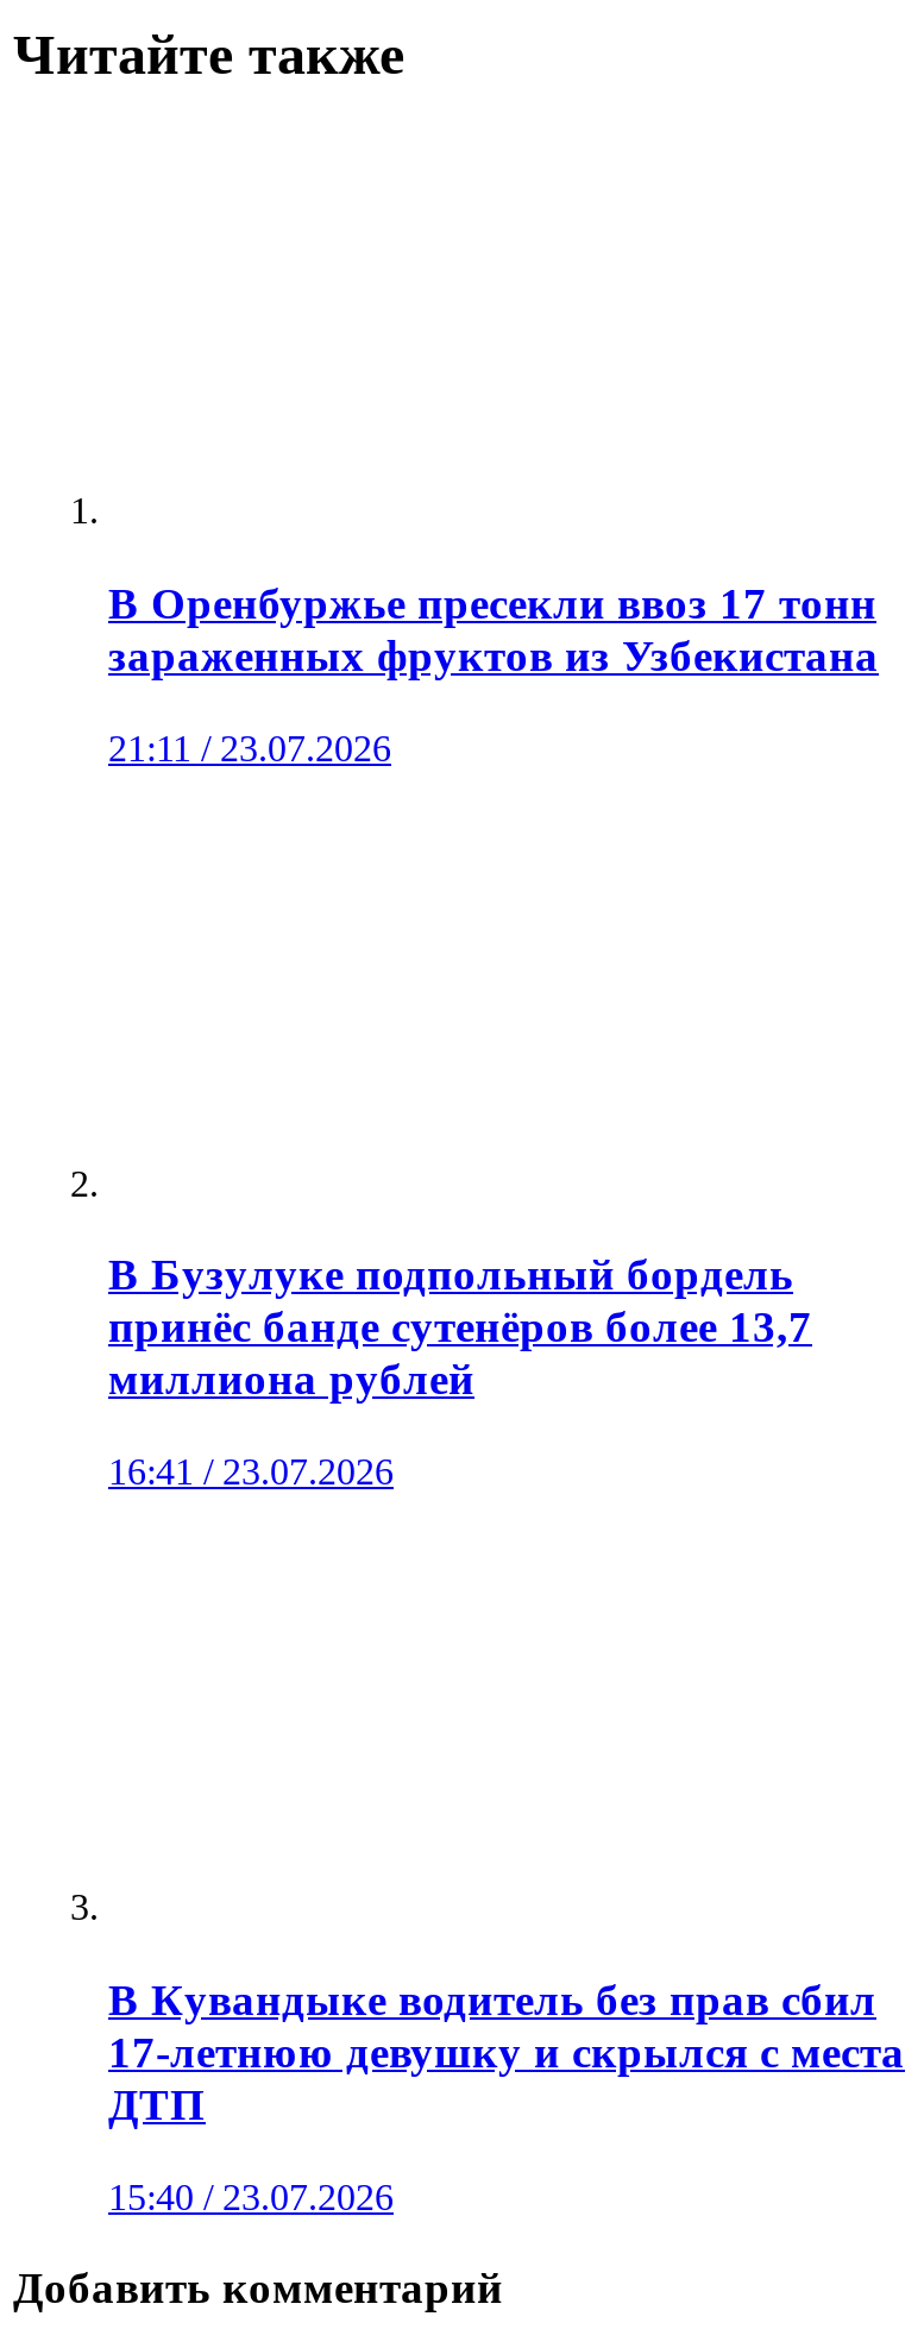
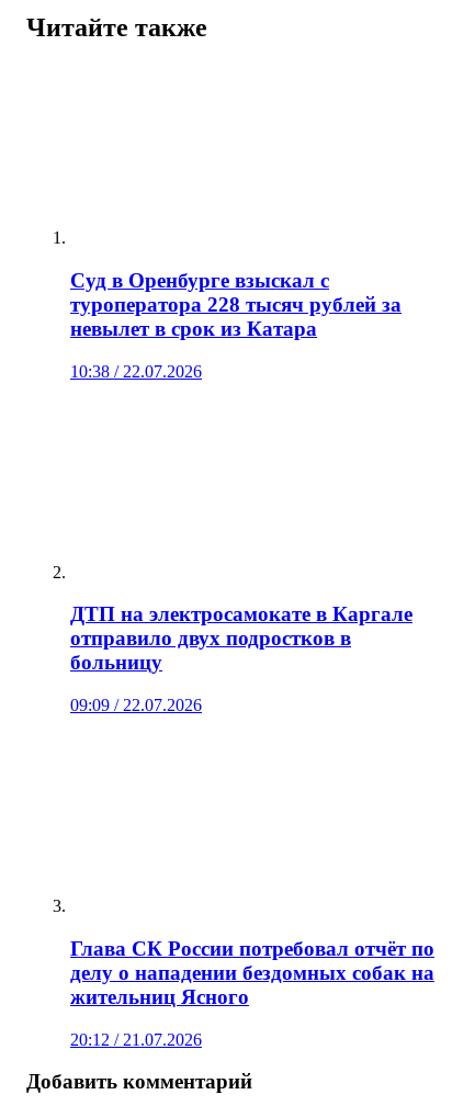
[108,578,879,680] В Оренбуржье пресекли ввоз 17 тонн | зараженных фруктов из Узбекистана -> [70,269,402,340] Суд в Оренбурге взыскал с | туроператора 228 тысяч рублей за | невылет в срок из Катара
[108,727,391,767] 21:11 / 23.07.2026 -> [70,362,202,380] 10:38 / 22.07.2026
[108,1250,812,1404] В Бузулуке подпольный бордель | принёс банде сутенёров более 13,7 | миллиона рублей -> [70,603,412,674] ДТП на электросамокате в Каргале | отправило двух подростков в | больницу
[108,1451,394,1492] 16:41 / 23.07.2026 -> [70,696,202,714] 09:09 / 22.07.2026
[108,1974,905,2129] В Кувандыке водитель без прав сбил | 17‑летнюю девушку и скрылся с места | ДТП -> [70,937,434,1008] Глава СК России потребовал отчёт по | делу о нападении бездомных собак на | жительниц Ясного
[108,2176,394,2216] 15:40 / 23.07.2026 -> [70,1030,202,1048] 20:12 / 21.07.2026

